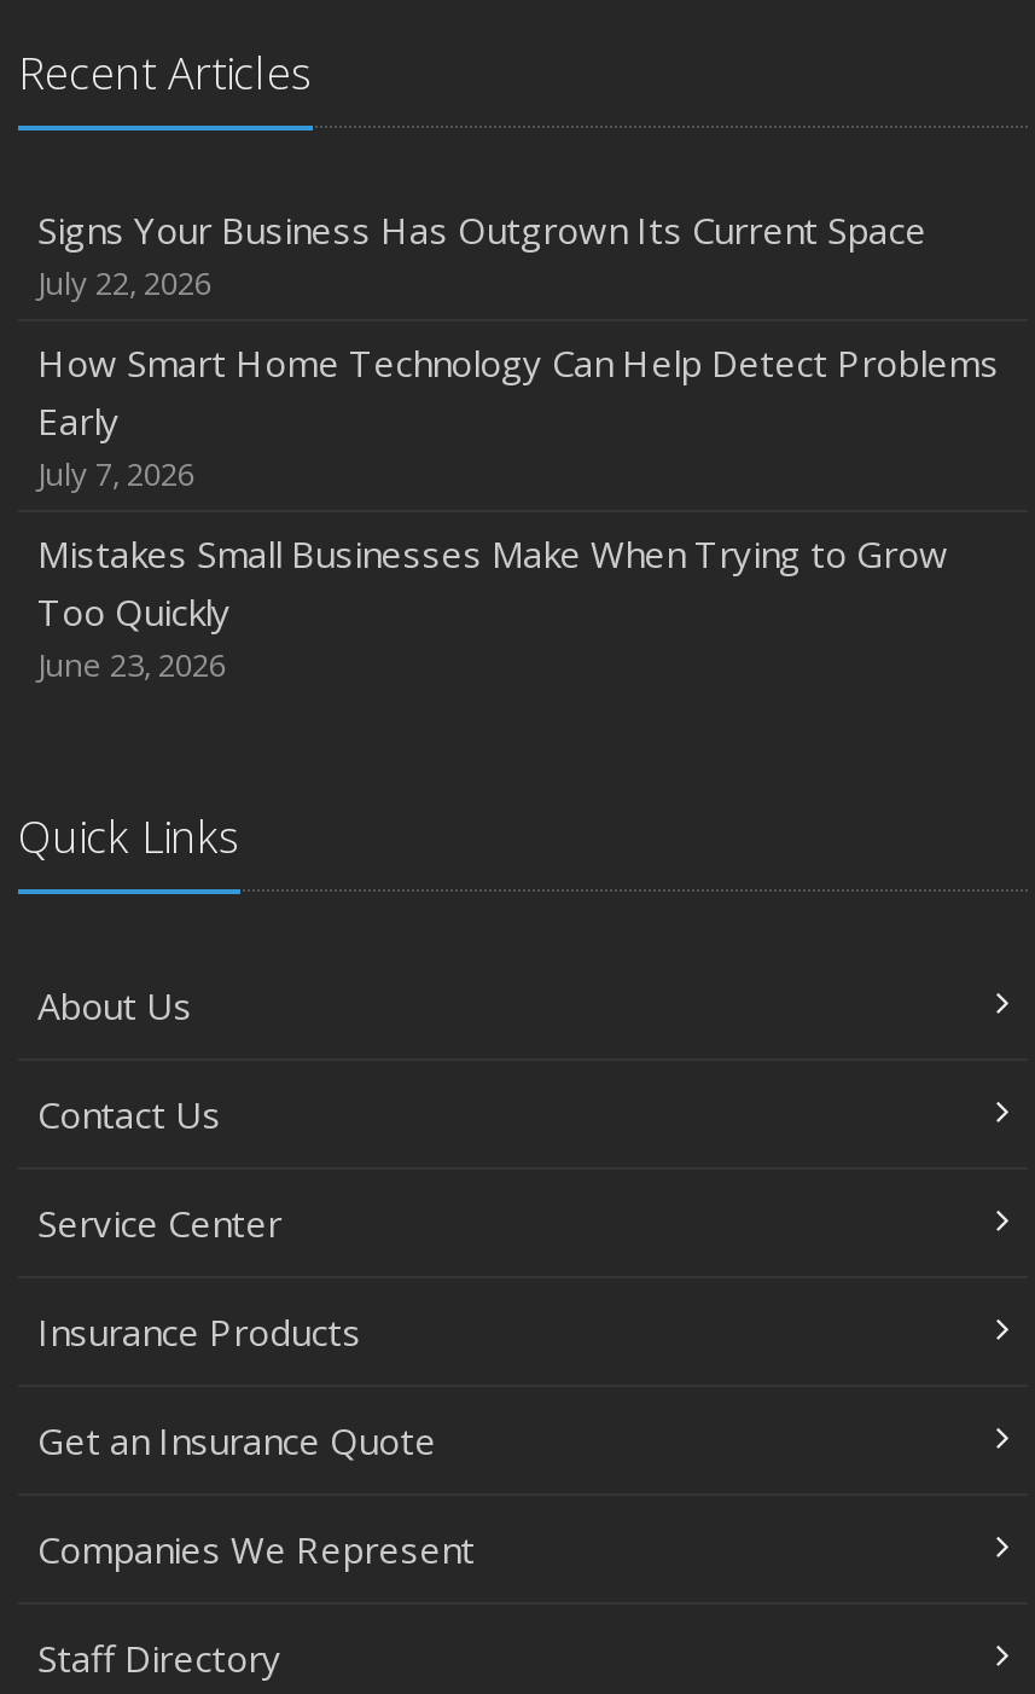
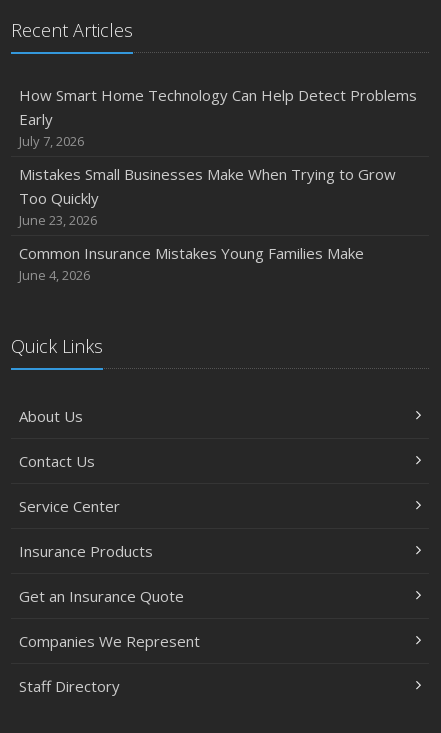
[37,204,926,304] Signs Your Business Has Outgrown Its Current Space | July 22, 2026 -> none
moved [37,337,999,685] -> [19,85,417,229]: How Smart Home Technology Can Help Detect Problems | Early | July 7, 2026 | Mistakes Small Businesses Make When Trying to Grow | Too Quickly | June 23, 2026
none -> [19,243,364,284] Common Insurance Mistakes Young Families Make | June 4, 2026

